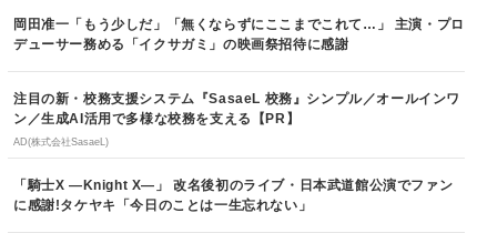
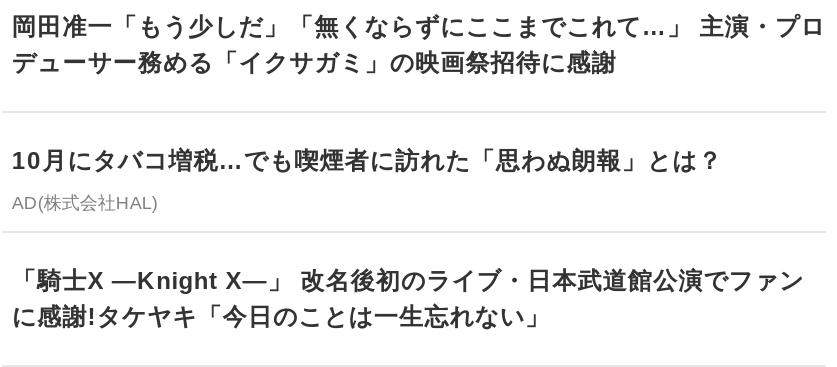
[13,91,460,126] 注目の新・校務支援システム『SasaeL 校務』シンプル／オールインワ | ン／生成AI活用で多様な校務を支える【PR】 -> [12,147,723,175] 10月にタバコ増税…でも喫煙者に訪れた「思わぬ朗報」とは？
[13,136,109,148] AD(株式会社SasaeL) -> [12,193,158,213] AD(株式会社HAL)

